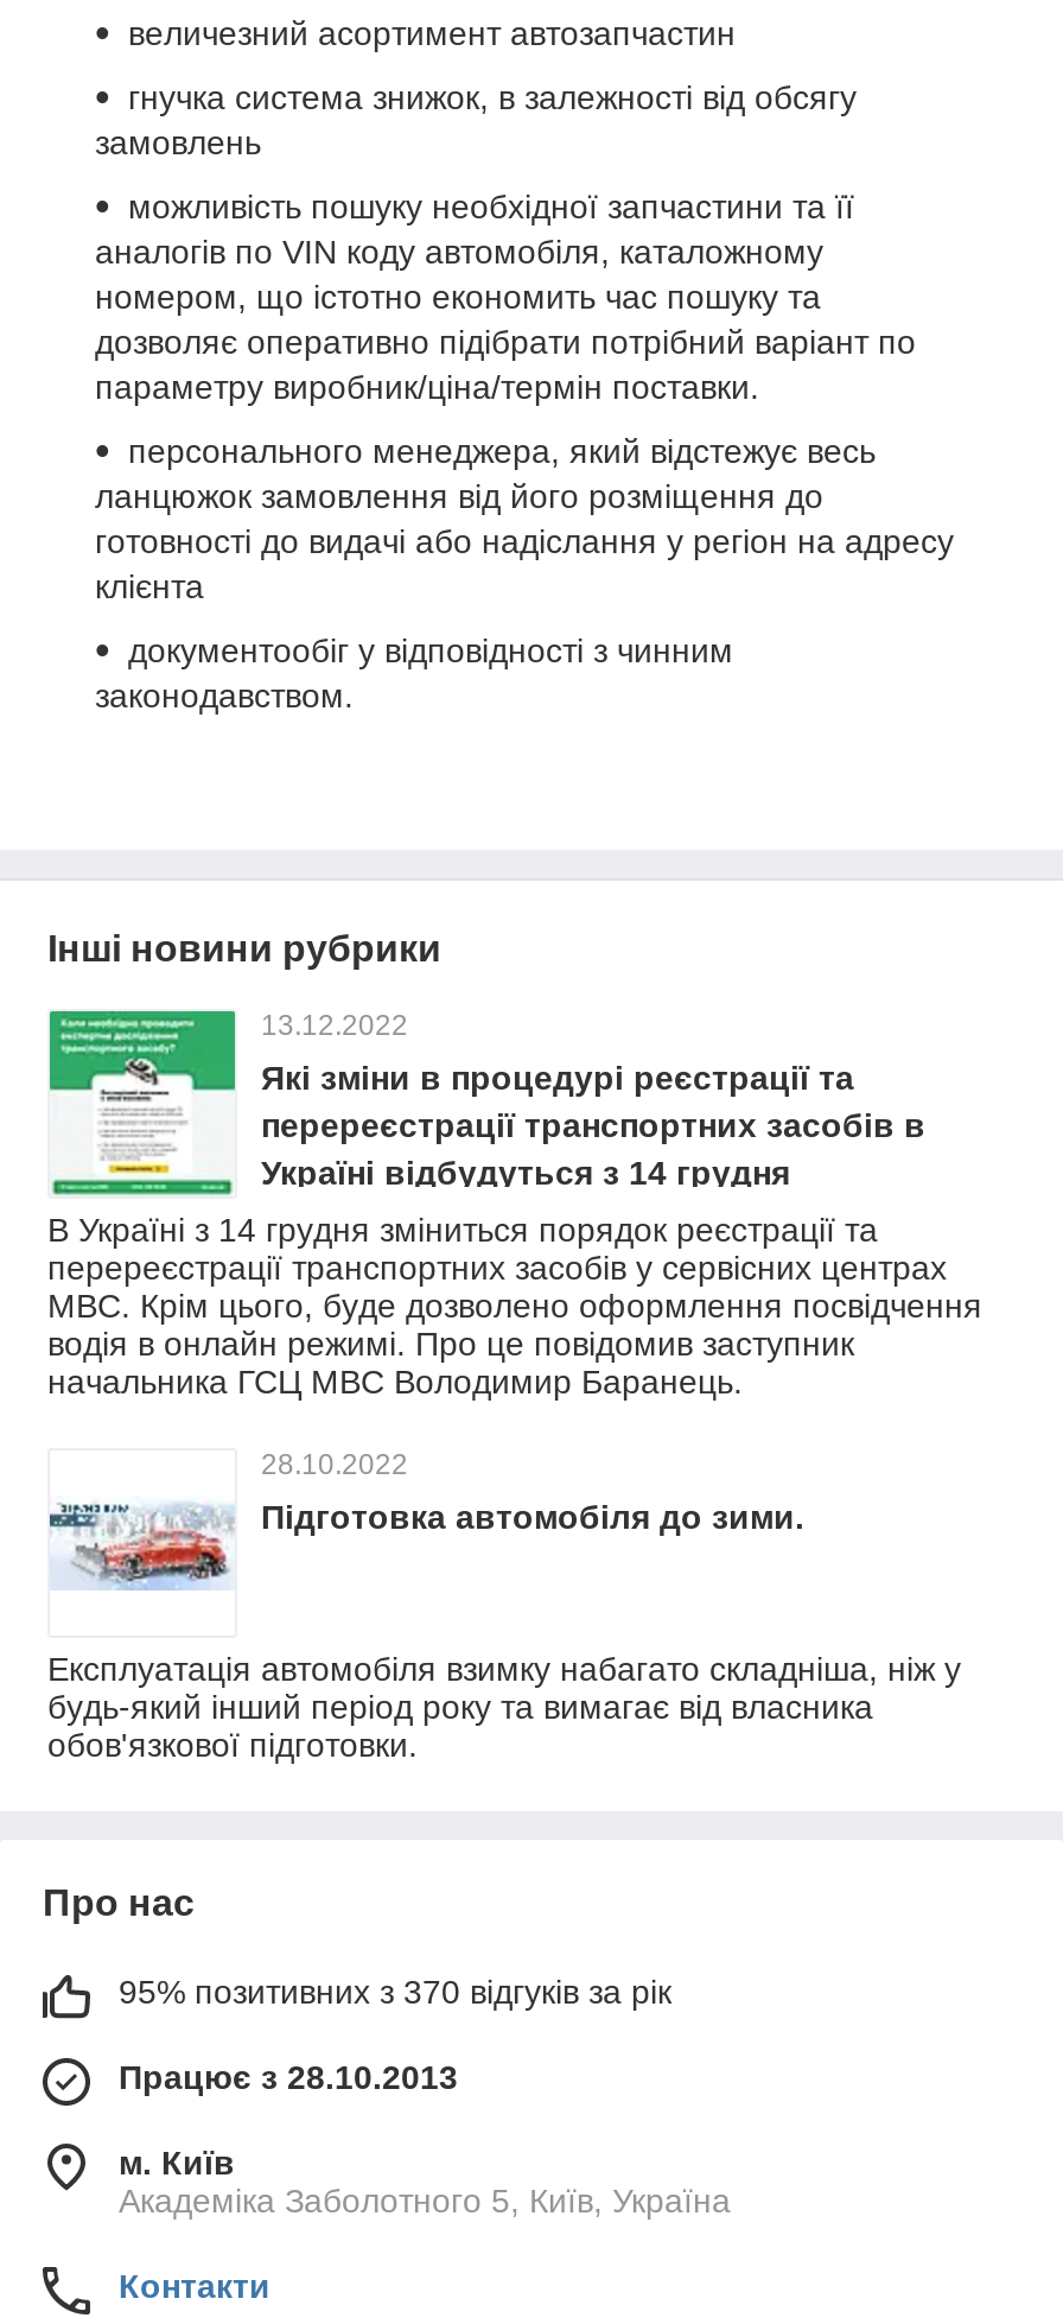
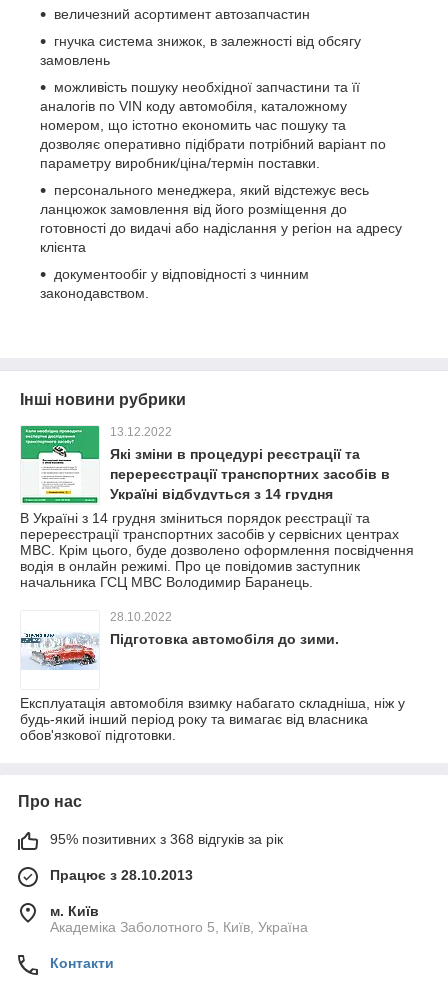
[119,1973,671,2011] 95% позитивних з 370 відгуків за рік -> [50,831,283,847] 95% позитивних з 368 відгуків за рік

